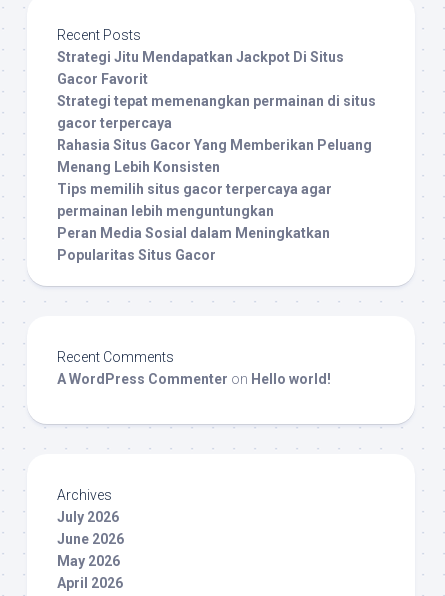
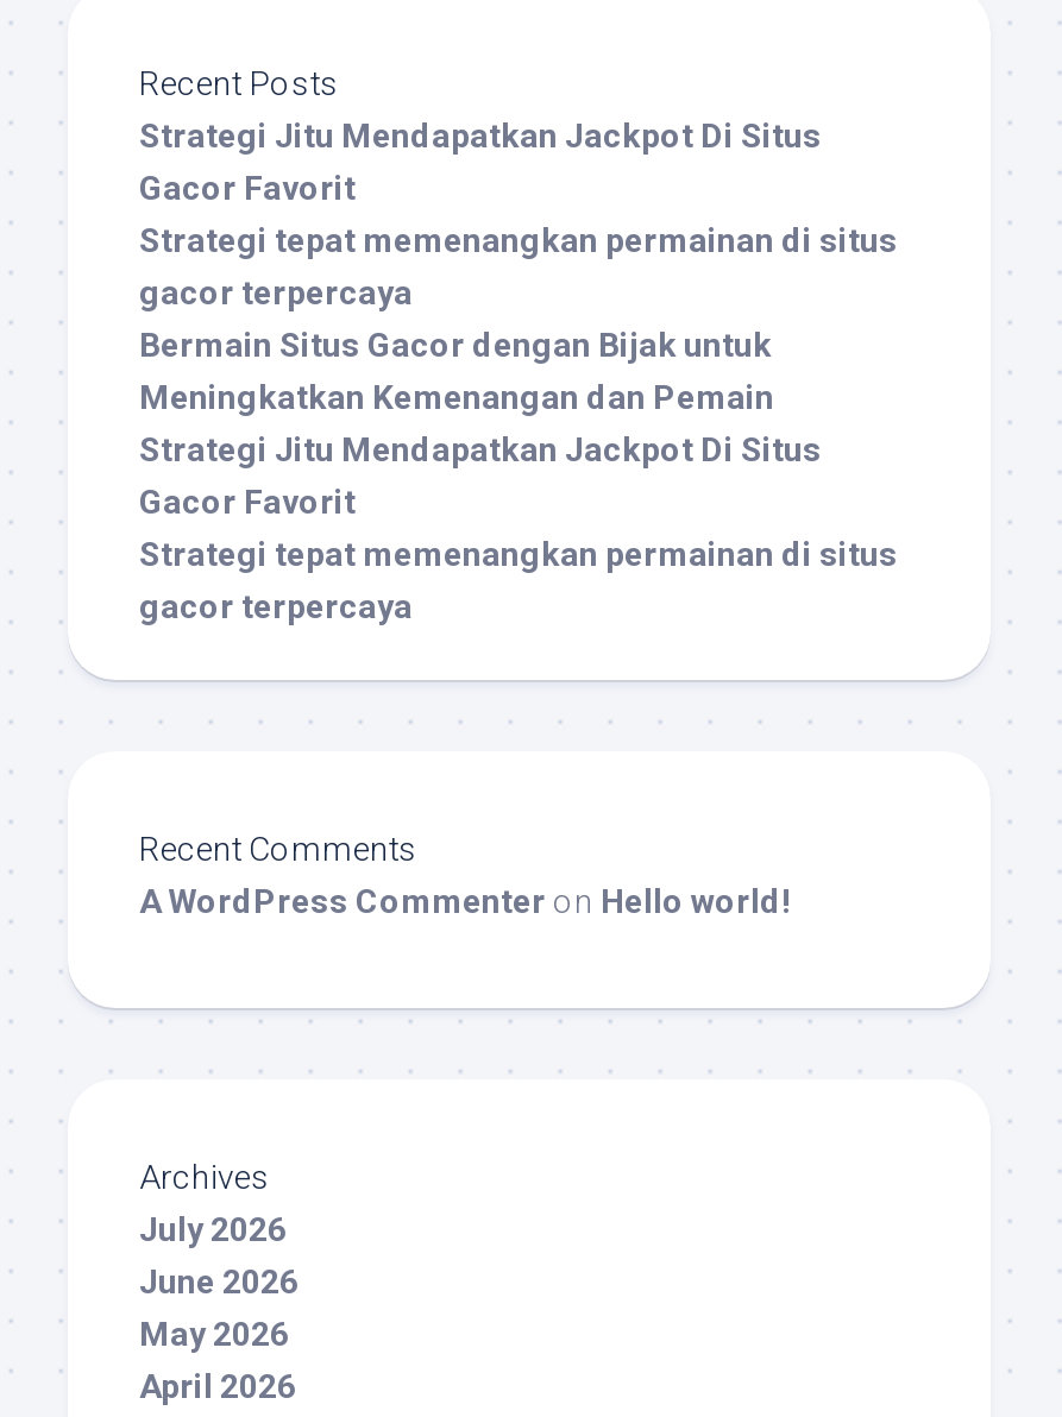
[57,137,372,263] Rahasia Situs Gacor Yang Memberikan Peluang | Menang Lebih Konsisten | Tips memilih situs gacor terpercaya agar | permainan lebih menguntungkan | Peran Media Sosial dalam Meningkatkan | Popularitas Situs Gacor -> [139,327,898,626] Bermain Situs Gacor dengan Bijak untuk | Meningkatkan Kemenangan dan Pemain | Strategi Jitu Mendapatkan Jackpot Di Situs | Gacor Favorit | Strategi tepat memenangkan permainan di situs | gacor terpercaya

